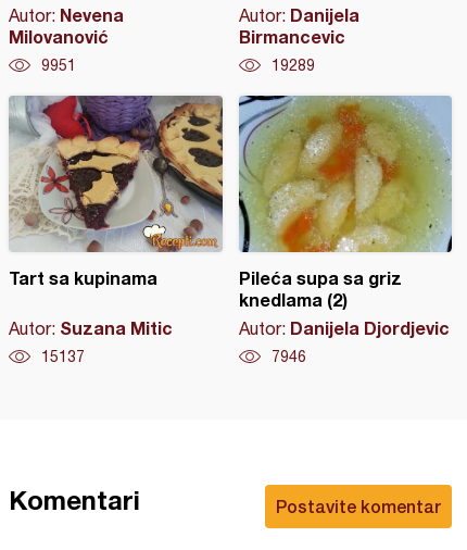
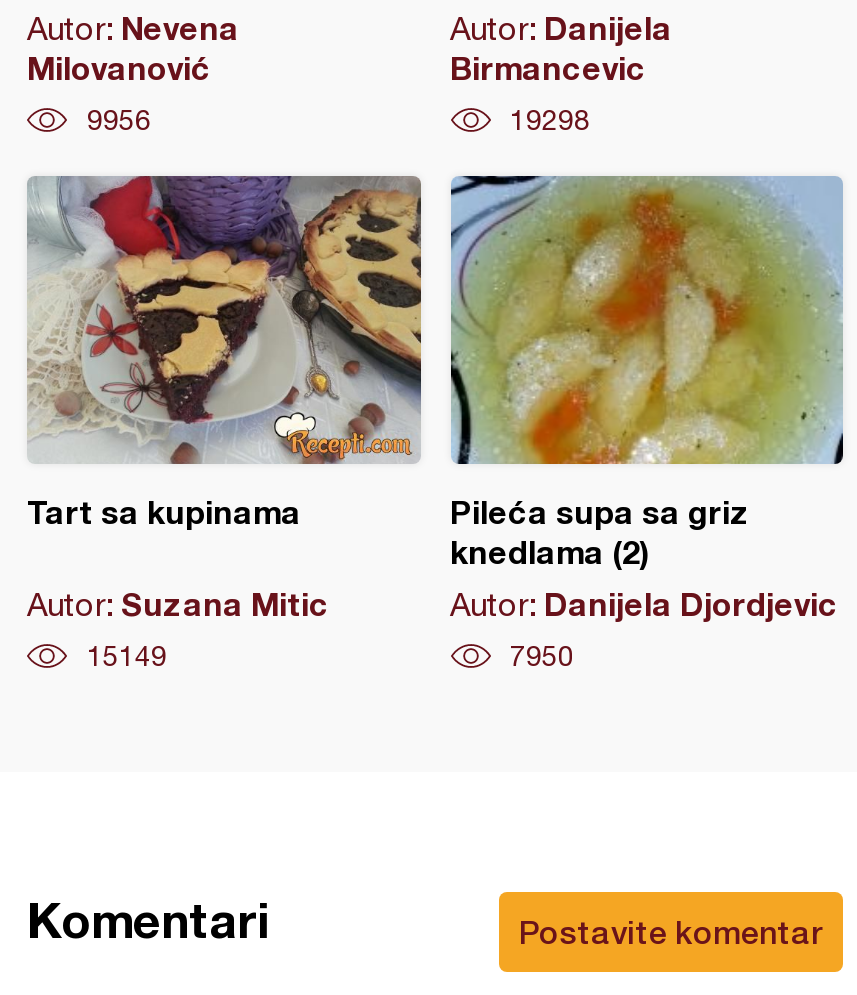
[41,57,76,74] 9951 -> [87,105,151,137] 9956
[271,57,314,74] 19289 -> [510,105,590,137] 19298
[41,348,85,366] 15137 -> [87,641,167,673] 15149
[271,348,306,366] 7946 -> [510,641,574,673] 7950

